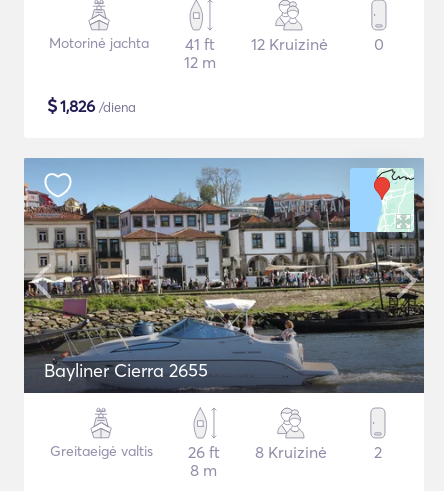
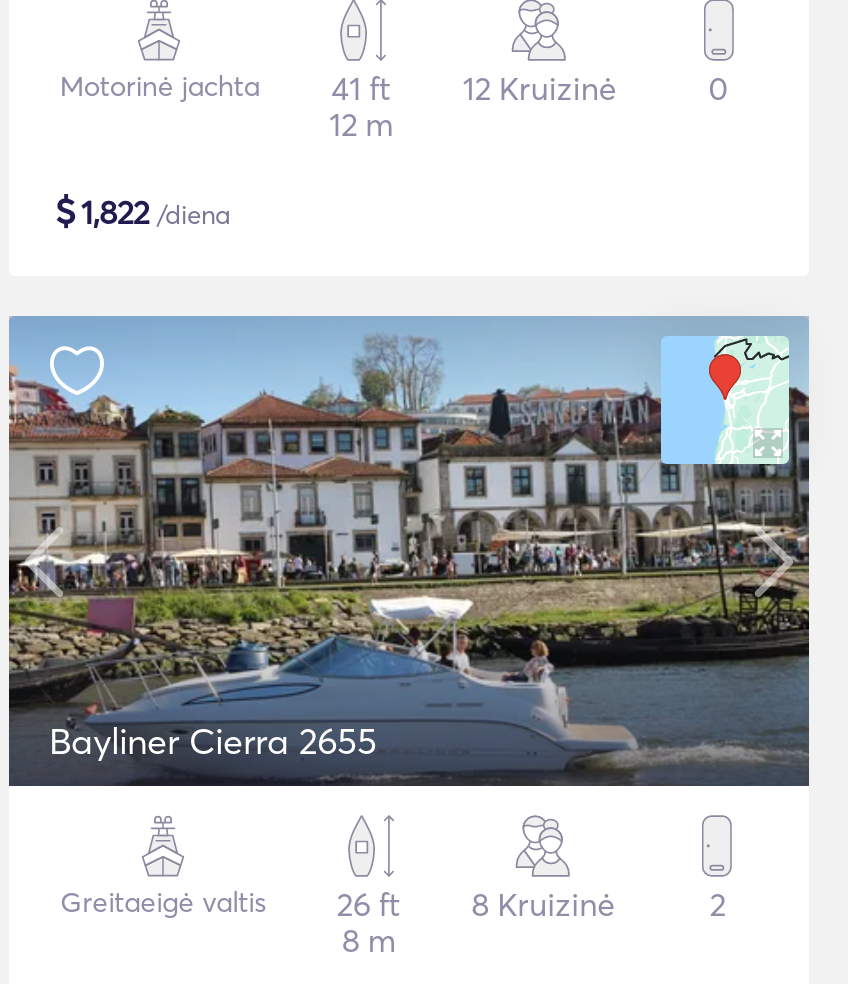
[47,94,136,117] $1,826 /diena -> [55,188,231,234] $1,822 /diena

